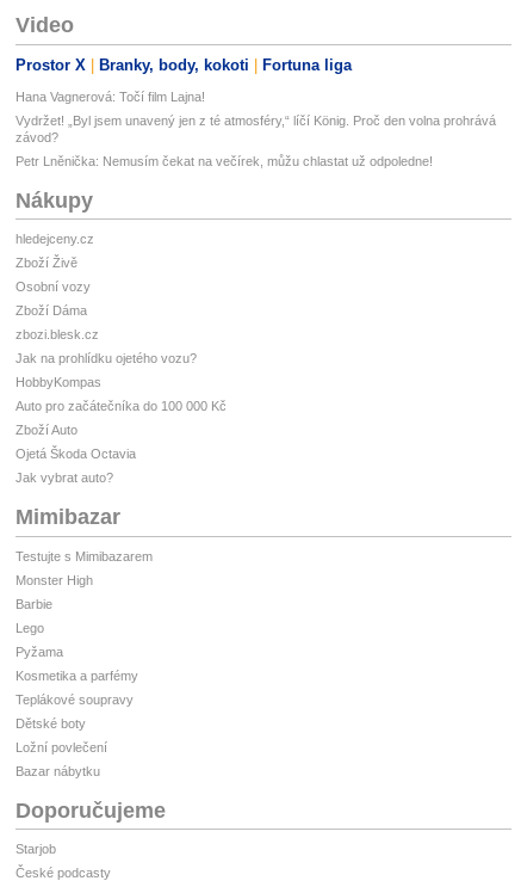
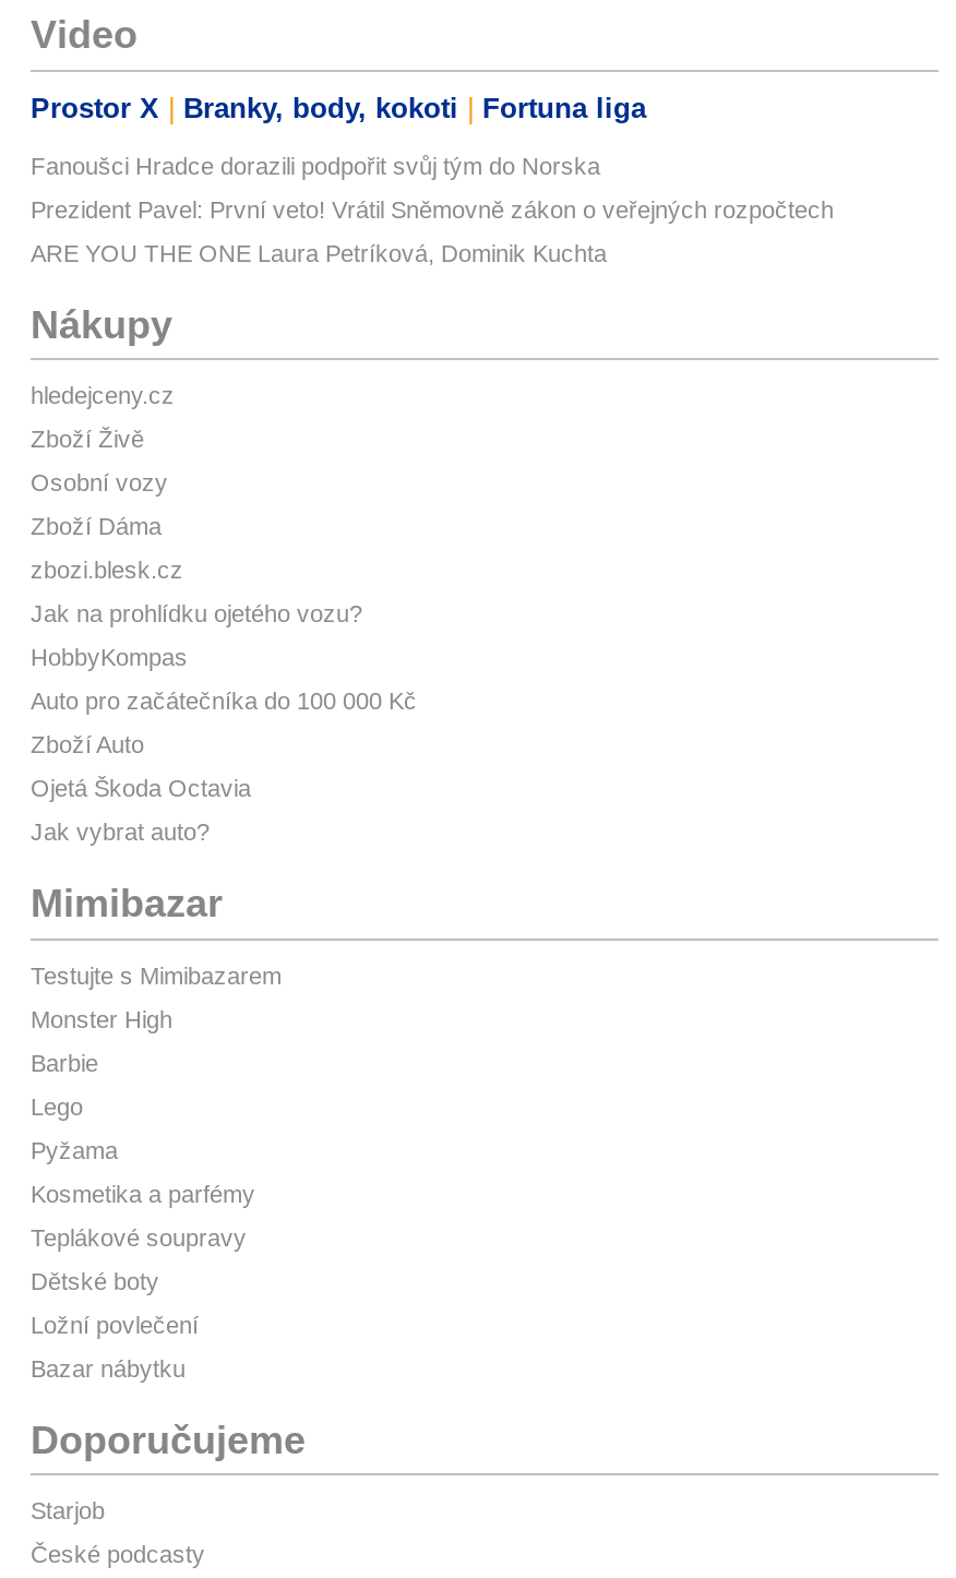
[15,89,205,104] Hana Vagnerová: Točí film Lajna! -> [31,153,600,179] Fanoušci Hradce dorazili podpořit svůj tým do Norska
[15,113,496,144] Vydržet! „Byl jsem unavený jen z té atmosféry,“ líčí König. Proč den volna prohrává | závod? -> [31,196,834,222] Prezident Pavel: První veto! Vrátil Sněmovně zákon o veřejných rozpočtech
[15,154,433,168] Petr Lněnička: Nemusím čekat na večírek, můžu chlastat už odpoledne! -> [31,240,607,266] ARE YOU THE ONE Laura Petríková, Dominik Kuchta

